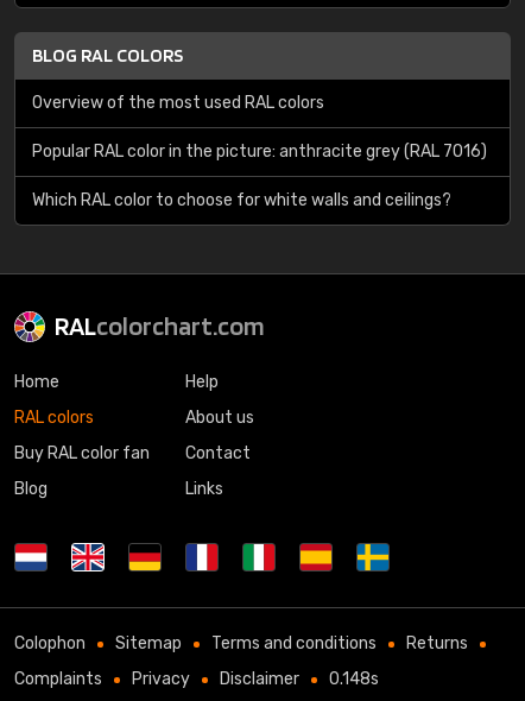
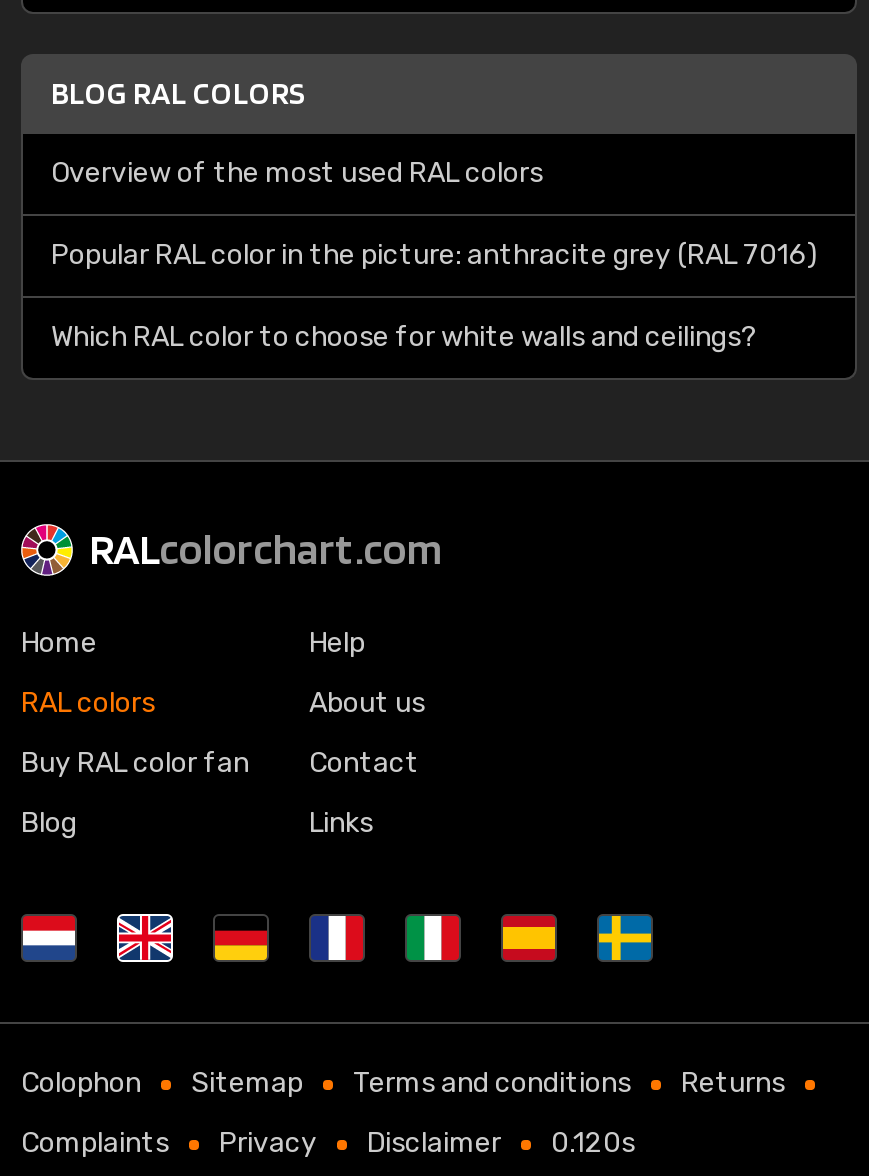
[14,669,379,689] Complaints Privacy Disclaimer 0.148s -> [21,1126,635,1160] Complaints Privacy Disclaimer 0.120s

